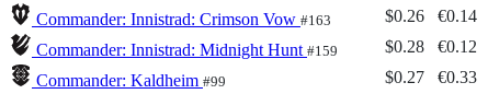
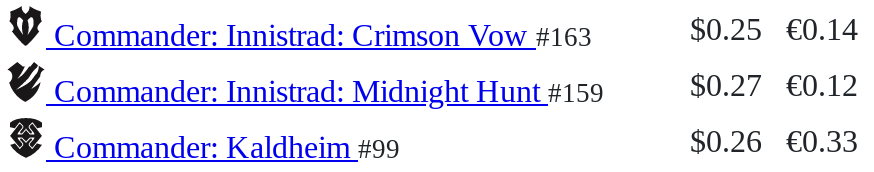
[385,6,477,25] $0.26 €0.14 -> [690,12,858,46] $0.25 €0.14
[385,37,477,56] $0.28 €0.12 -> [690,68,858,102] $0.27 €0.12
[385,68,477,86] $0.27 €0.33 -> [690,124,858,158] $0.26 €0.33

